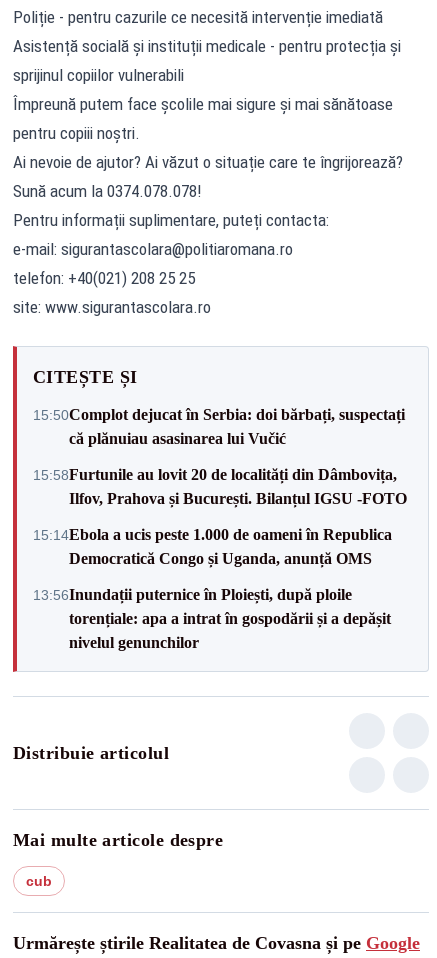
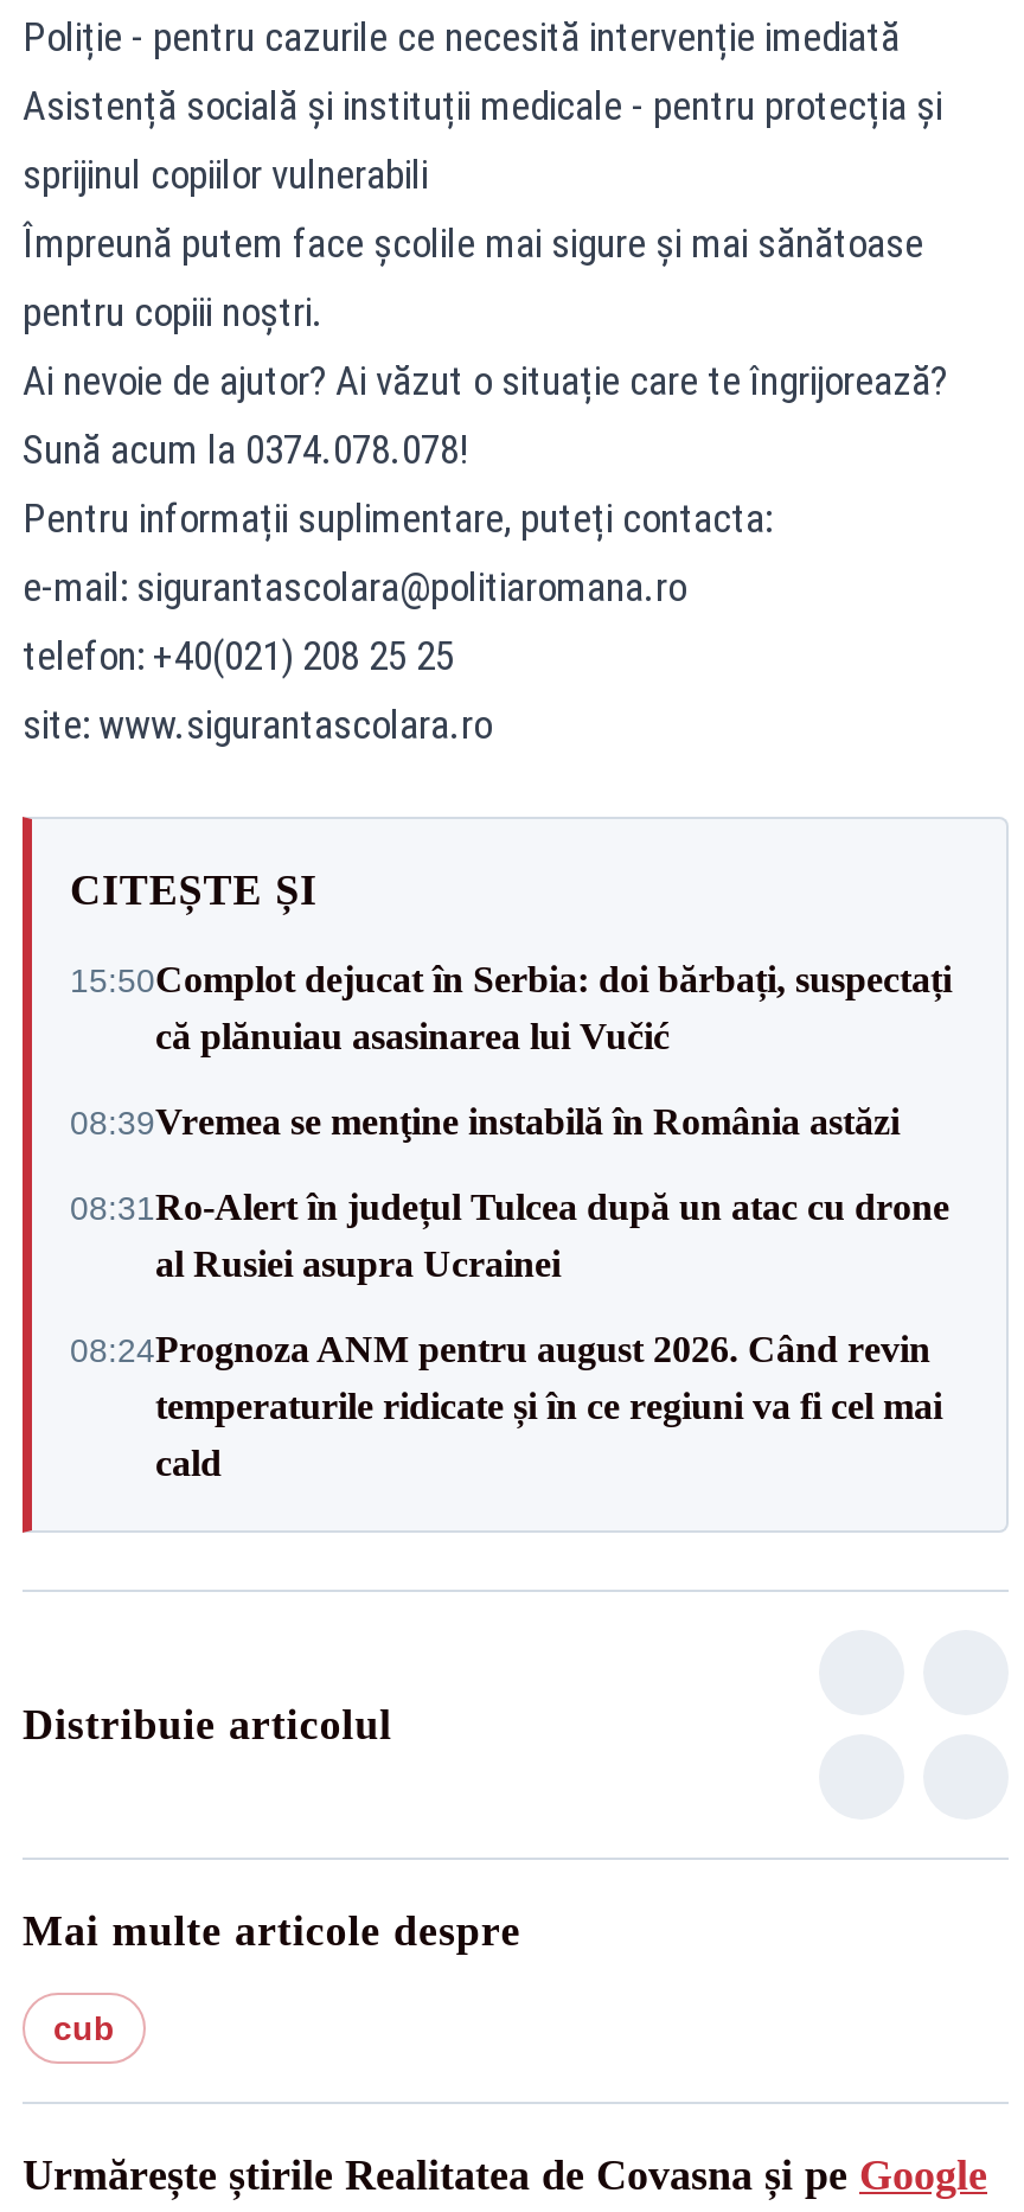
[33,465,407,506] 15:58Furtunile au lovit 20 de localități din Dâmbovița, | Ilfov, Prahova și București. Bilanțul IGSU -FOTO -> [70,1101,900,1142] 08:39Vremea se menţine instabilă în România astăzi
[33,525,392,566] 15:14Ebola a ucis peste 1.000 de oameni în Republica | Democratică Congo și Uganda, anunță OMS -> [70,1187,949,1284] 08:31Ro-Alert în județul Tulcea după un atac cu drone | al Rusiei asupra Ucrainei
[33,585,391,650] 13:56Inundații puternice în Ploiești, după ploile | torențiale: apa a intrat în gospodării și a depășit | nivelul genunchilor -> [70,1329,942,1483] 08:24Prognoza ANM pentru august 2026. Când revin | temperaturile ridicate și în ce regiuni va fi cel mai | cald

